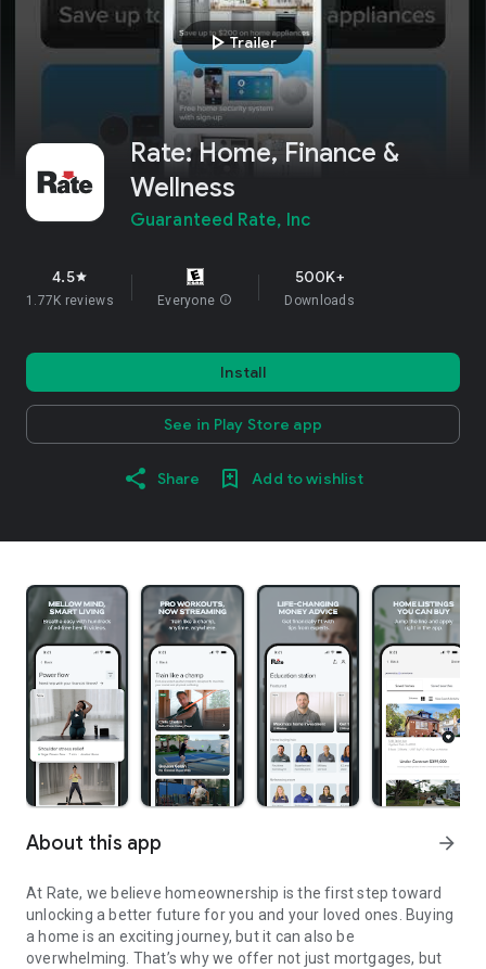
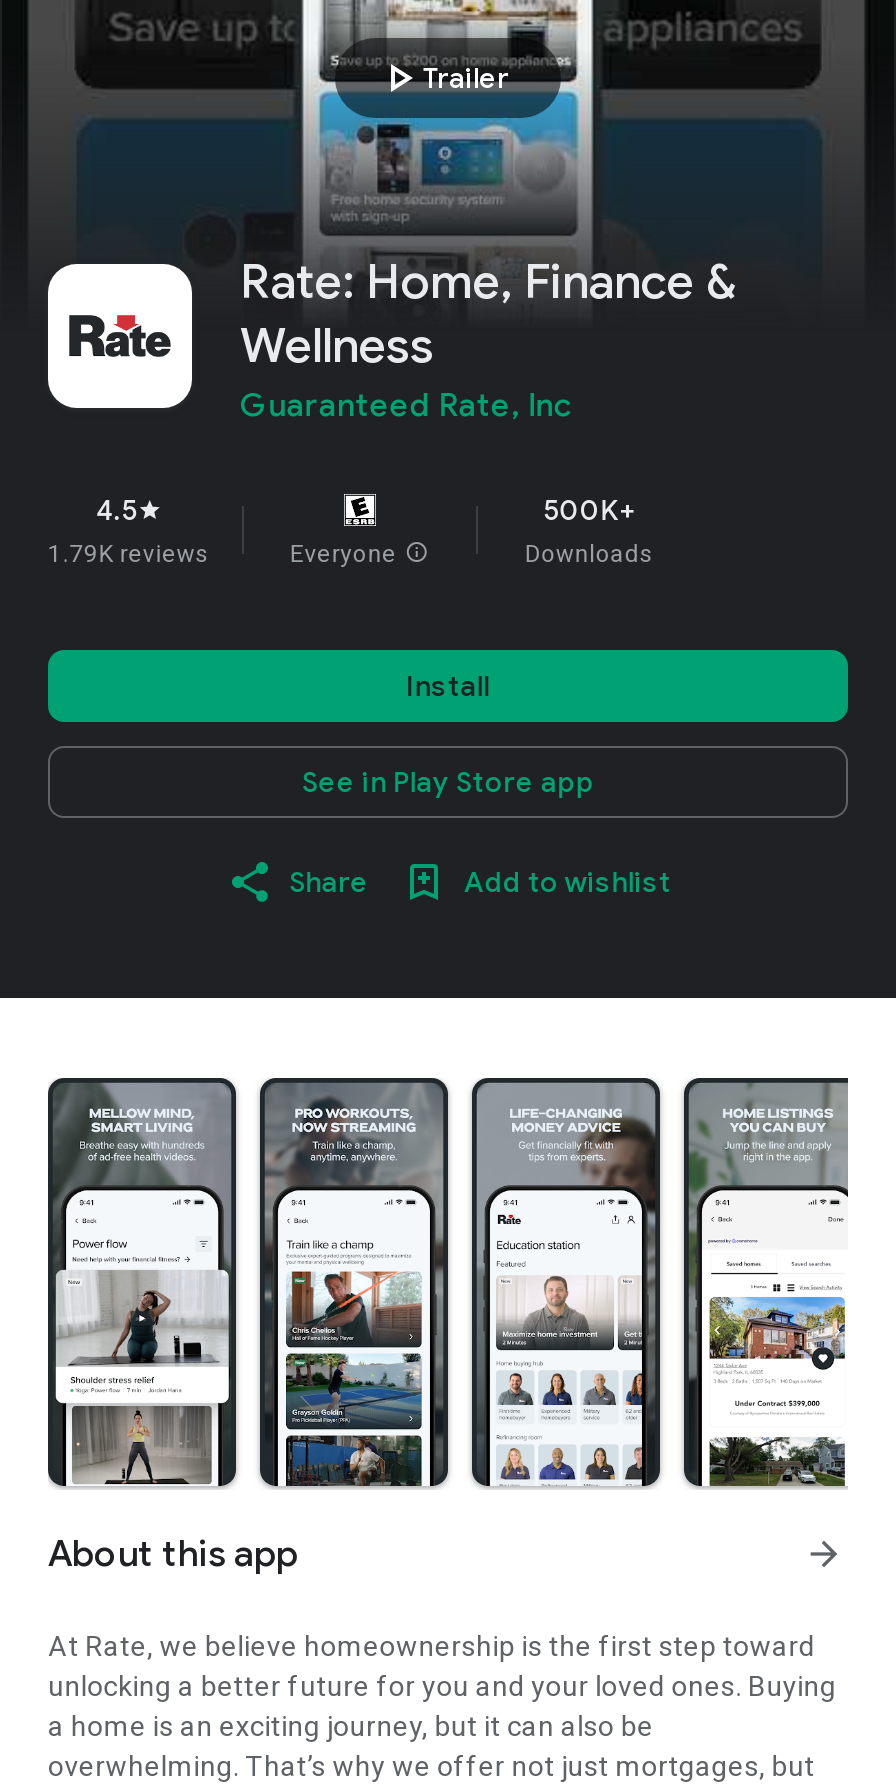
[26,293,114,308] 1.77K reviews -> [48,540,210,568] 1.79K reviews

